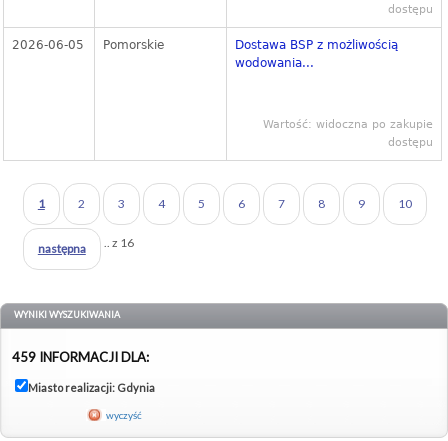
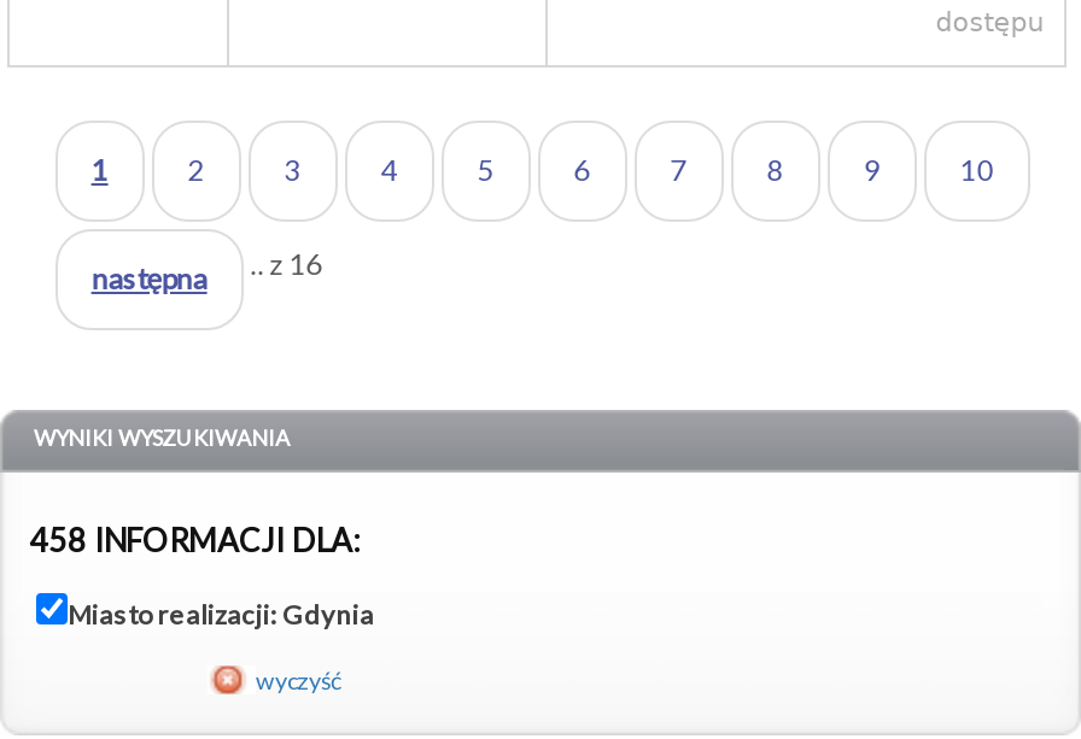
[12,38,398,70] 2026-06-05 | Pomorskie | Dostawa BSP z możliwością | wodowania... -> none
[263,118,433,149] Wartość: widoczna po zakupie | dostępu -> none
[12,349,149,365] 459 INFORMACJI DLA: -> [29,521,360,560] 458 INFORMACJI DLA:

